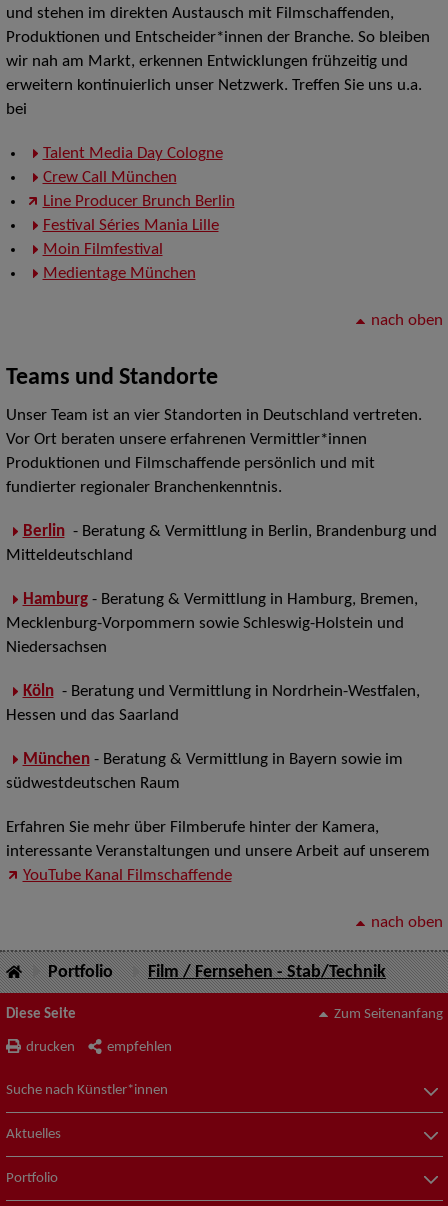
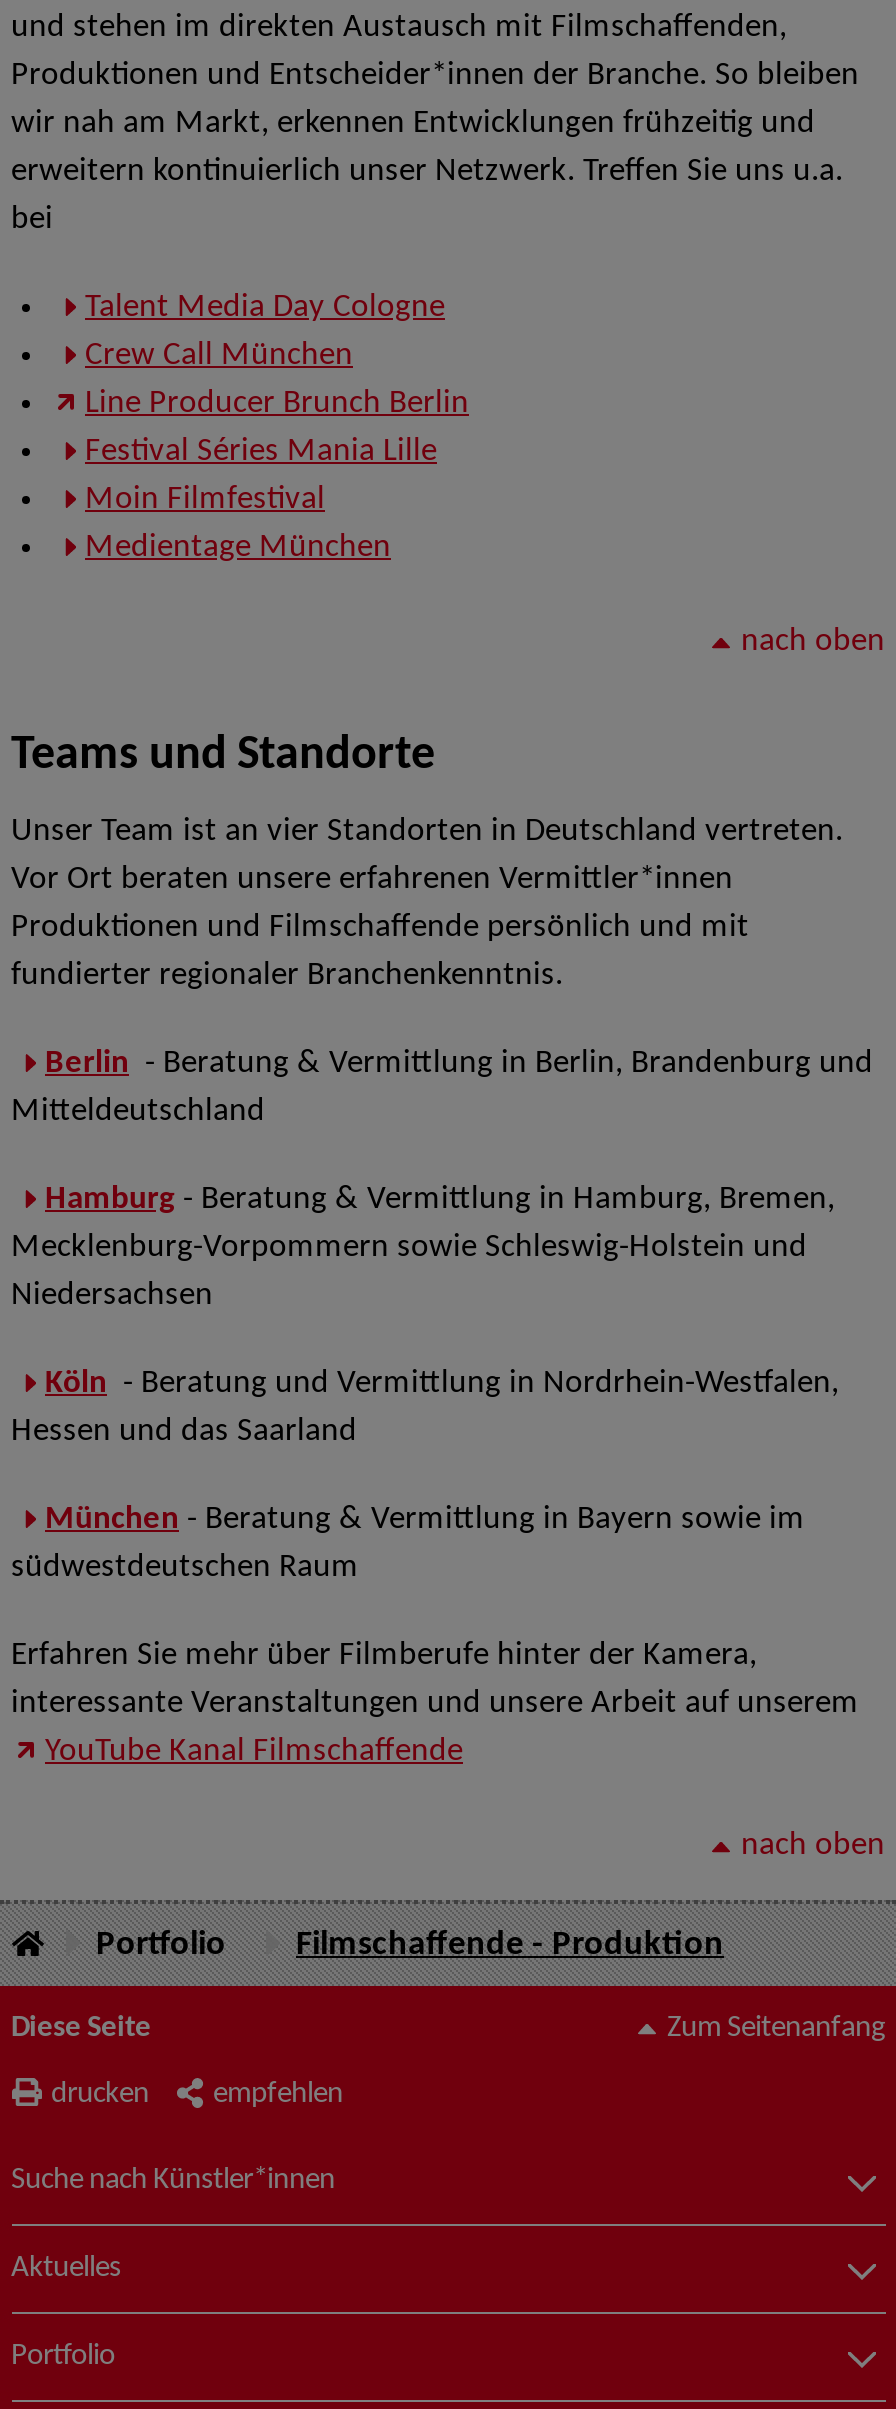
[148,964,386,981] Film / Fernsehen - Stab/Technik -> [296,1929,724,1963] Filmschaffende - Produktion

